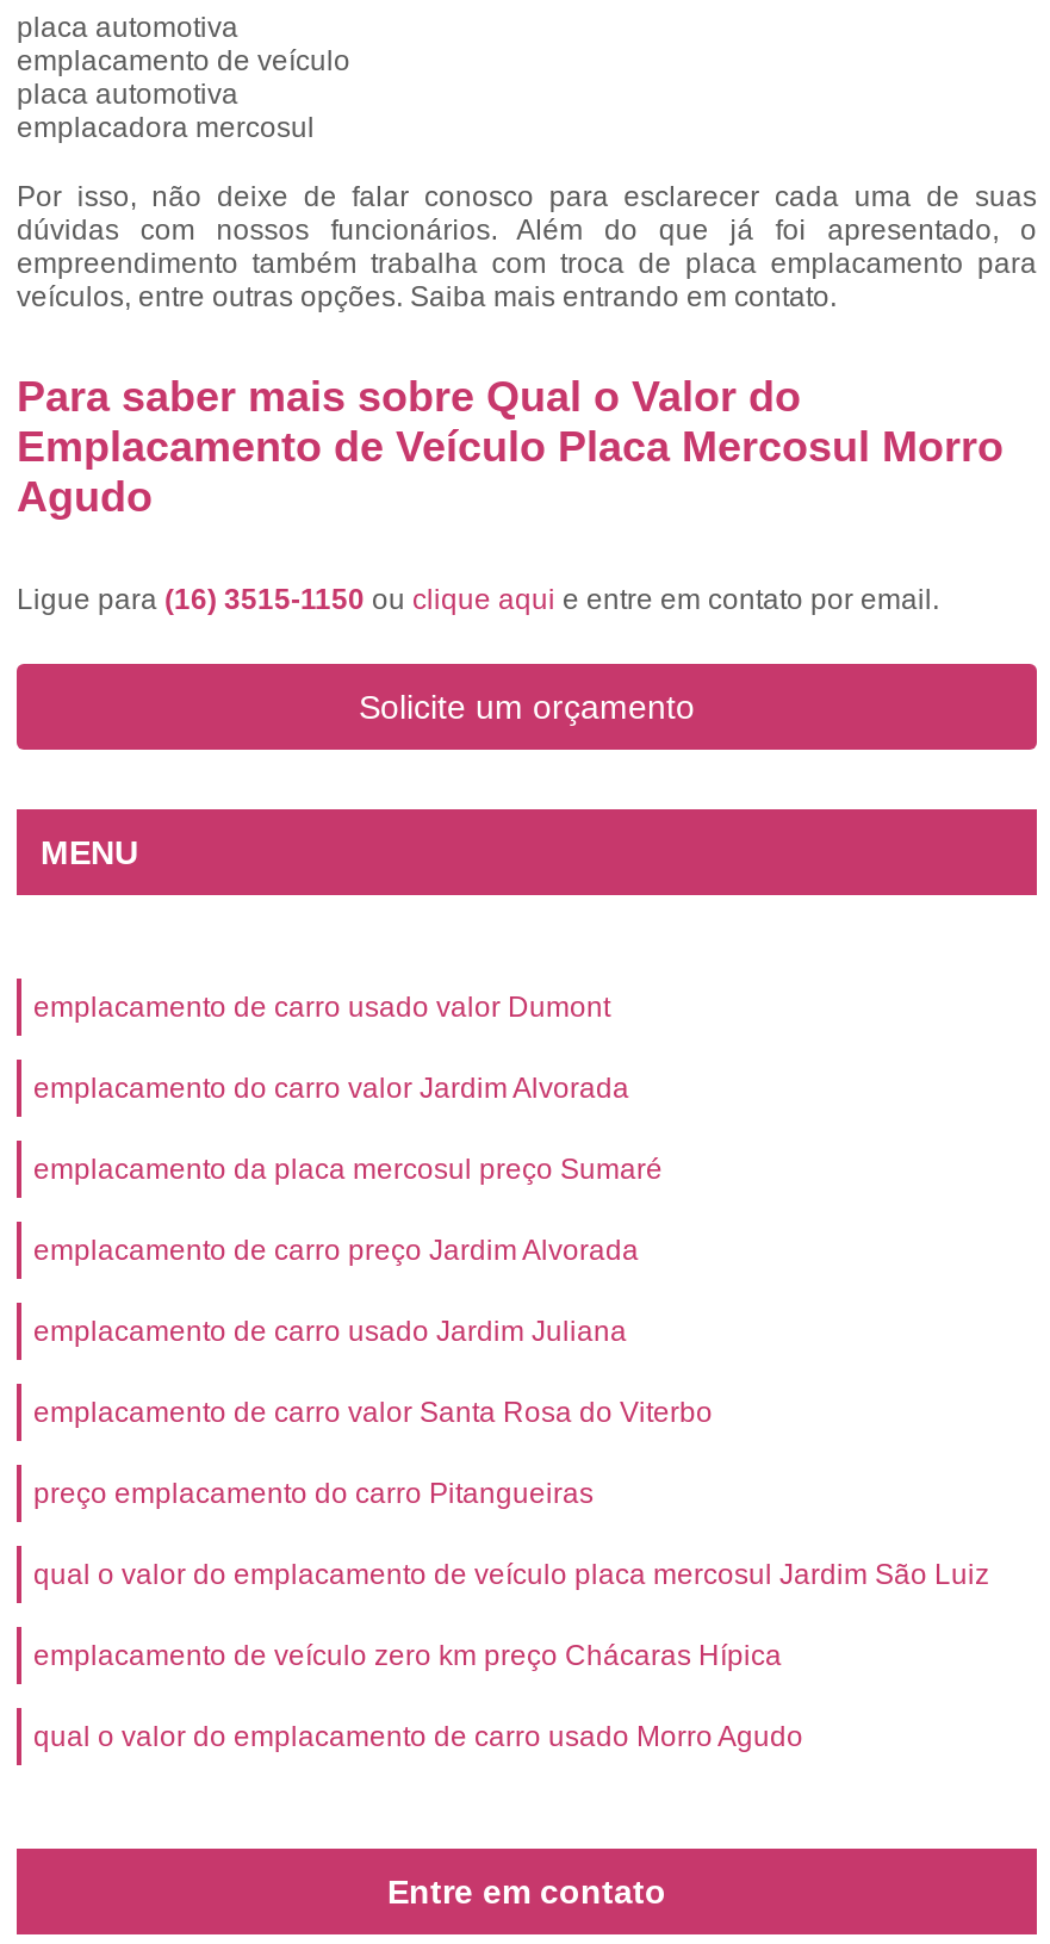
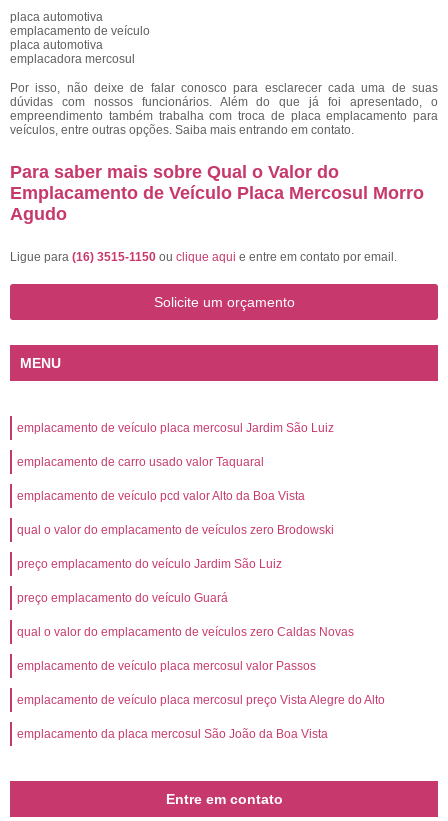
[33,990,610,1024] emplacamento de carro usado valor Dumont -> [17,421,334,435] emplacamento de veículo placa mercosul Jardim São Luiz
[33,1072,629,1105] emplacamento do carro valor Jardim Alvorada -> [17,455,264,469] emplacamento de carro usado valor Taquaral
[33,1153,663,1186] emplacamento da placa mercosul preço Sumaré -> [17,489,305,503] emplacamento de veículo pcd valor Alto da Boa Vista
[33,1234,639,1267] emplacamento de carro preço Jardim Alvorada -> [17,523,334,537] qual o valor do emplacamento de veículos zero Brodowski
[33,1315,627,1348] emplacamento de carro usado Jardim Juliana -> [17,557,282,571] preço emplacamento do veículo Jardim São Luiz
[33,1396,713,1429] emplacamento de carro valor Santa Rosa do Viterbo -> [17,591,228,605] preço emplacamento do veículo Guará
[33,1477,594,1510] preço emplacamento do carro Pitangueiras -> [17,625,354,639] qual o valor do emplacamento de veículos zero Caldas Novas
[33,1558,989,1591] qual o valor do emplacamento de veículo placa mercosul Jardim São Luiz -> [17,659,316,673] emplacamento de veículo placa mercosul valor Passos
[33,1639,782,1672] emplacamento de veículo zero km preço Chácaras Hípica -> [17,693,385,707] emplacamento de veículo placa mercosul preço Vista Alegre do Alto
[33,1720,803,1753] qual o valor do emplacamento de carro usado Morro Agudo -> [17,727,328,741] emplacamento da placa mercosul São João da Boa Vista

